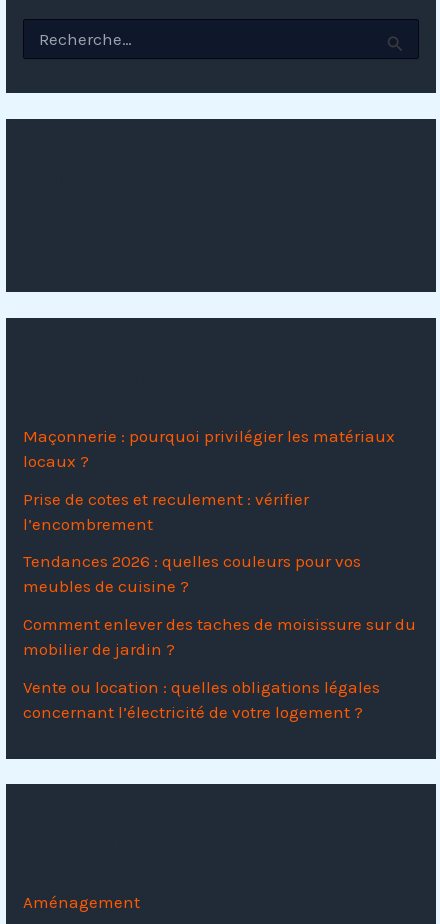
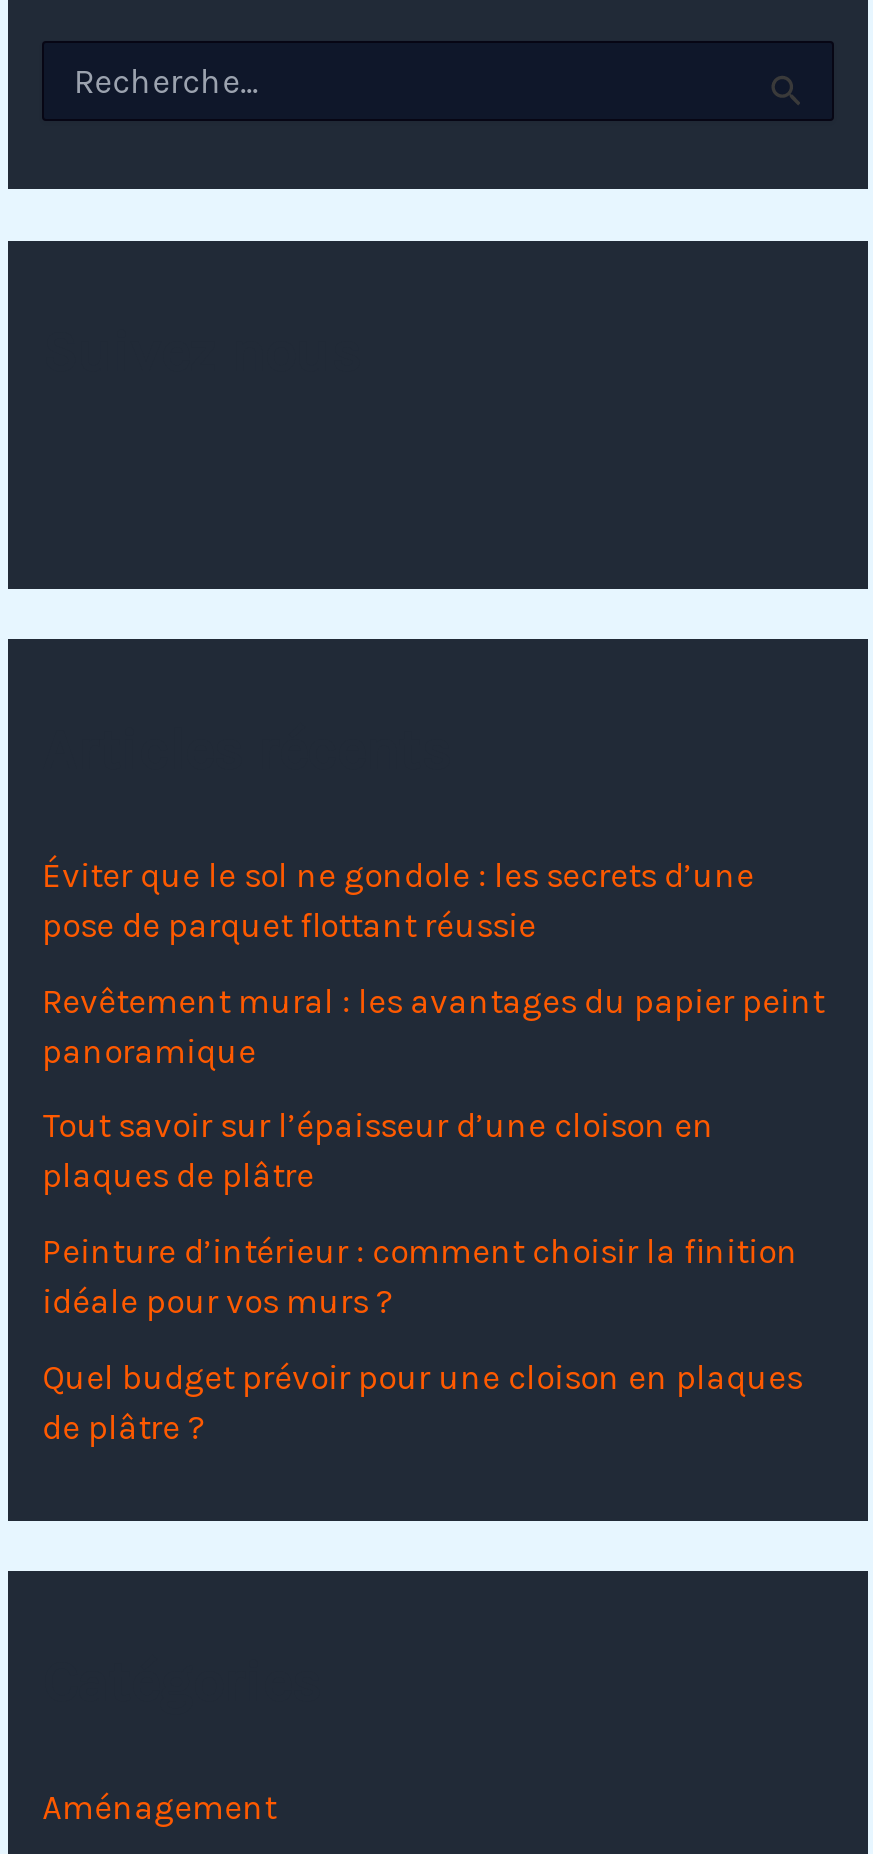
[23,426,395,471] Maçonnerie : pourquoi privilégier les matériaux | locaux ? -> [42,855,754,945] Éviter que le sol ne gondole : les secrets d’une | pose de parquet flottant réussie
[23,489,309,534] Prise de cotes et reculement : vérifier | l’encombrement -> [42,980,824,1070] Revêtement mural : les avantages du papier peint | panoramique
[23,551,361,596] Tendances 2026 : quelles couleurs pour vos | meubles de cuisine ? -> [42,1106,714,1196] Tout savoir sur l’épaisseur d’une cloison en | plaques de plâtre
[23,614,416,659] Comment enlever des taches de moisissure sur du | mobilier de jardin ? -> [42,1231,798,1321] Peinture d’intérieur : comment choisir la finition | idéale pour vos murs ?
[23,677,380,722] Vente ou location : quelles obligations légales | concernant l’électricité de votre logement ? -> [42,1357,802,1447] Quel budget prévoir pour une cloison en plaques | de plâtre ?

